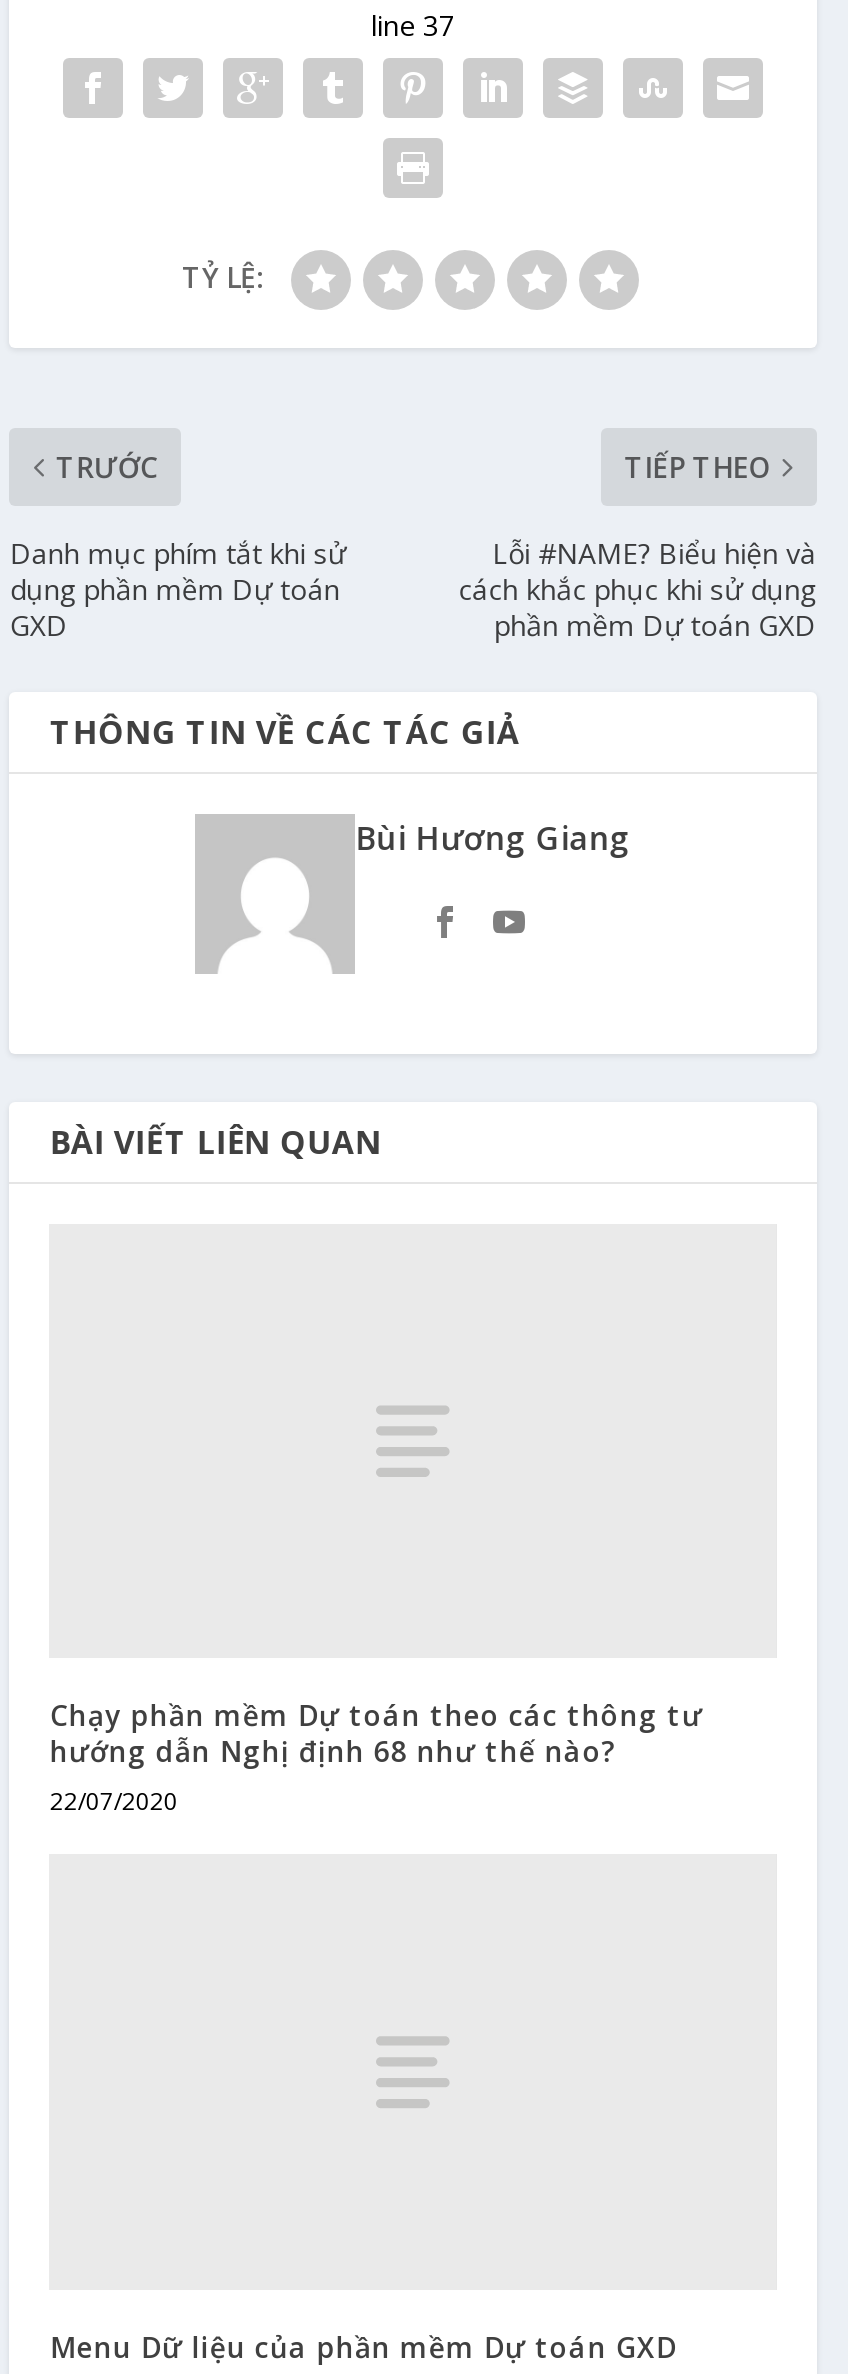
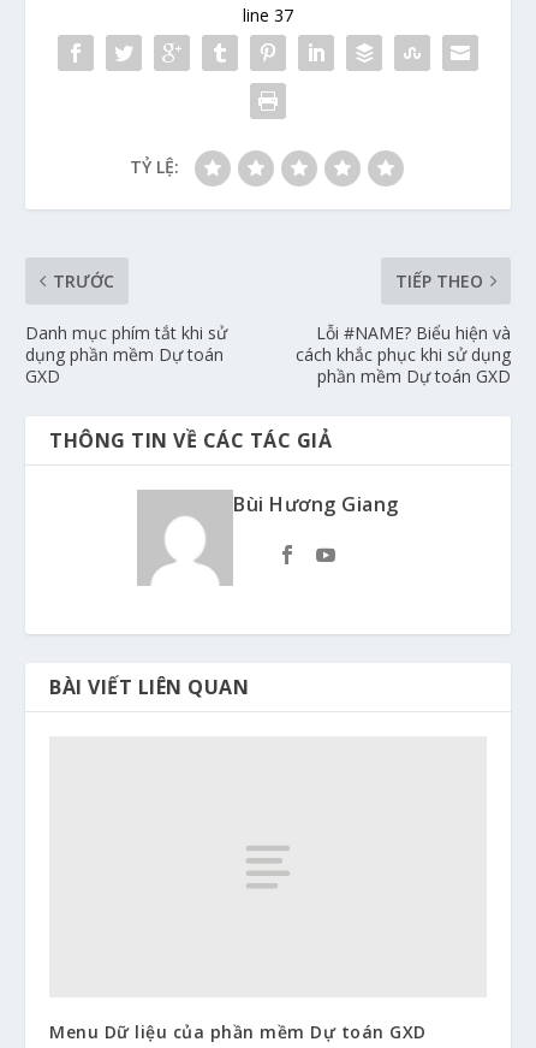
[50,1697,703,1819] Chạy phần mềm Dự toán theo các thông tư | hướng dẫn Nghị định 68 như thế nào? | 22/07/2020 -> none

